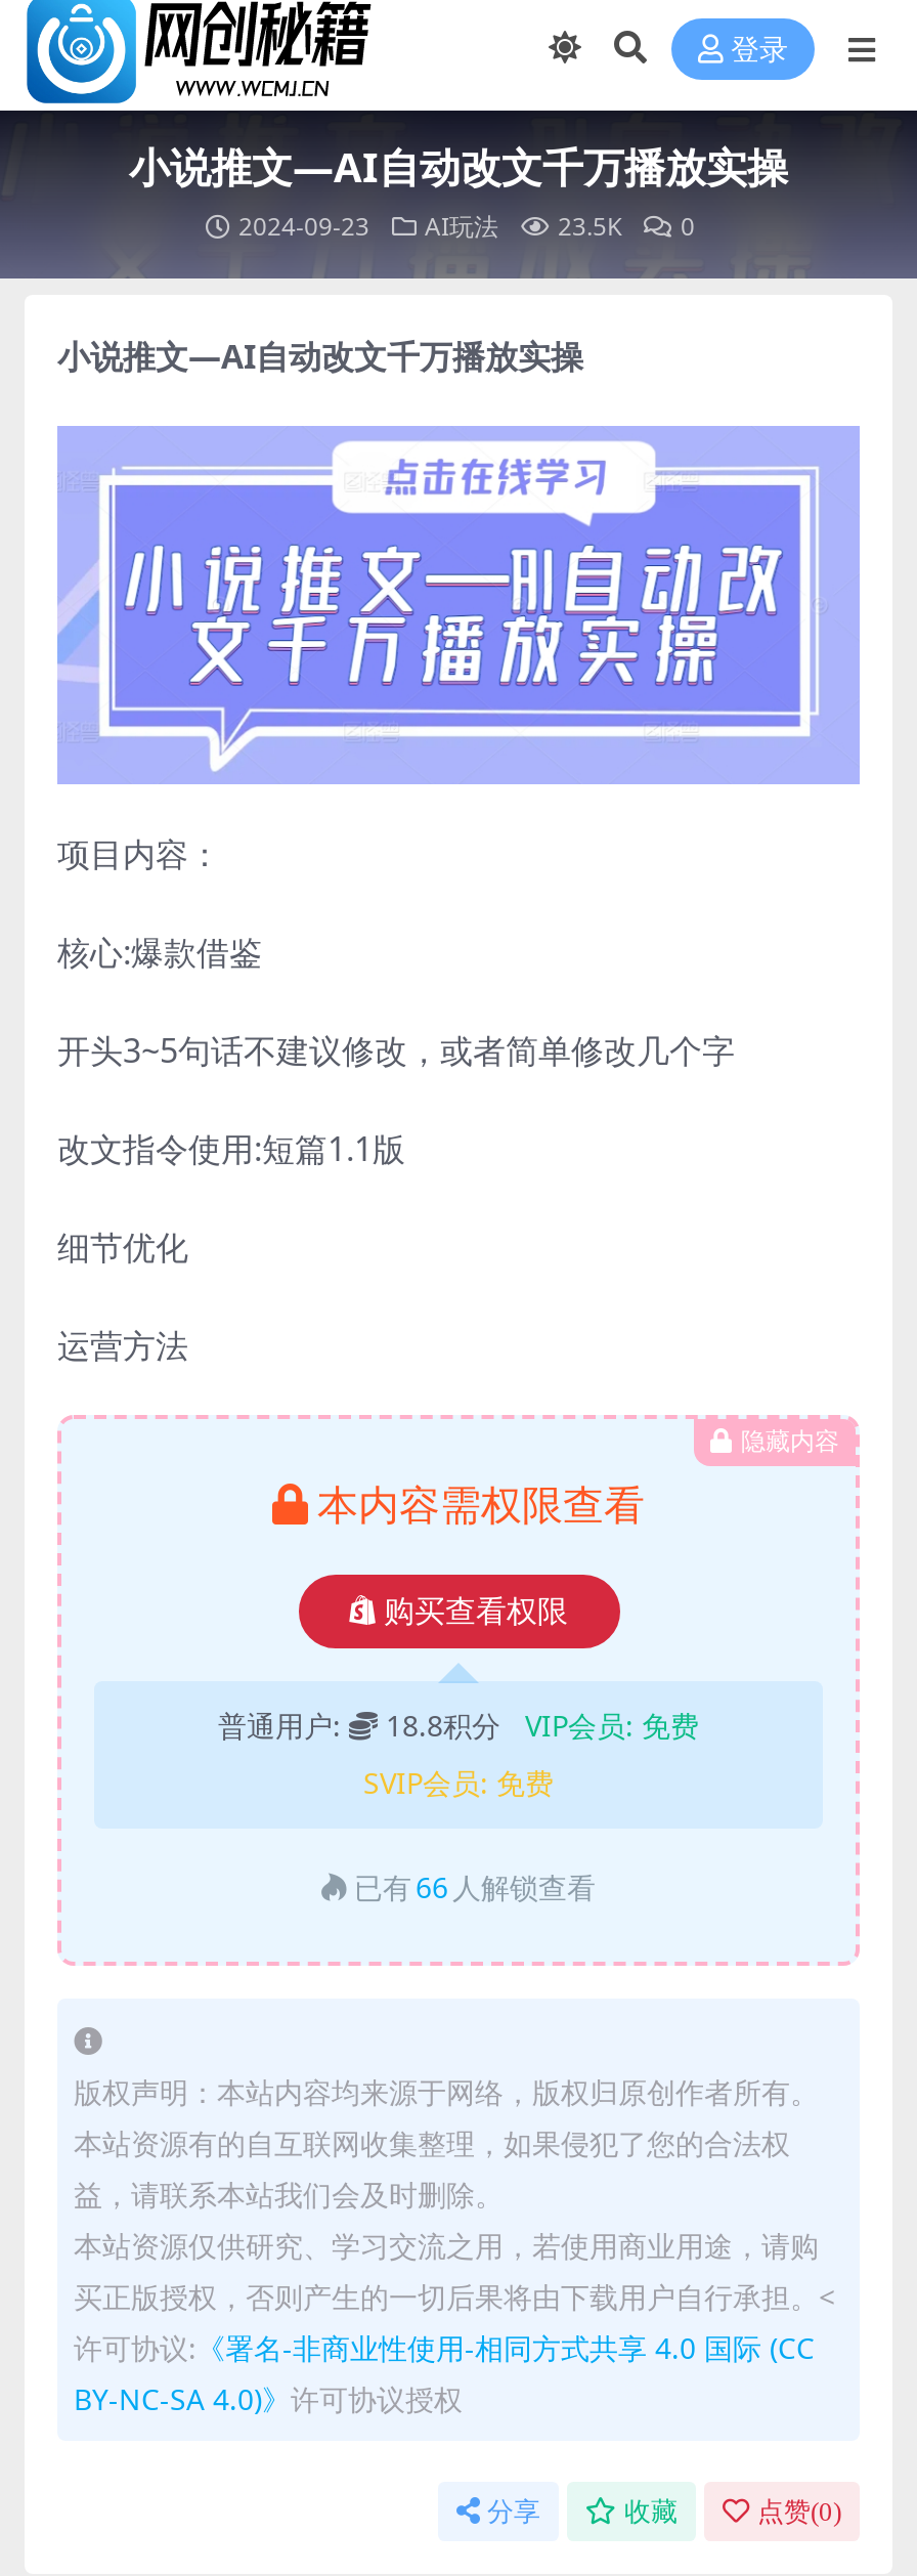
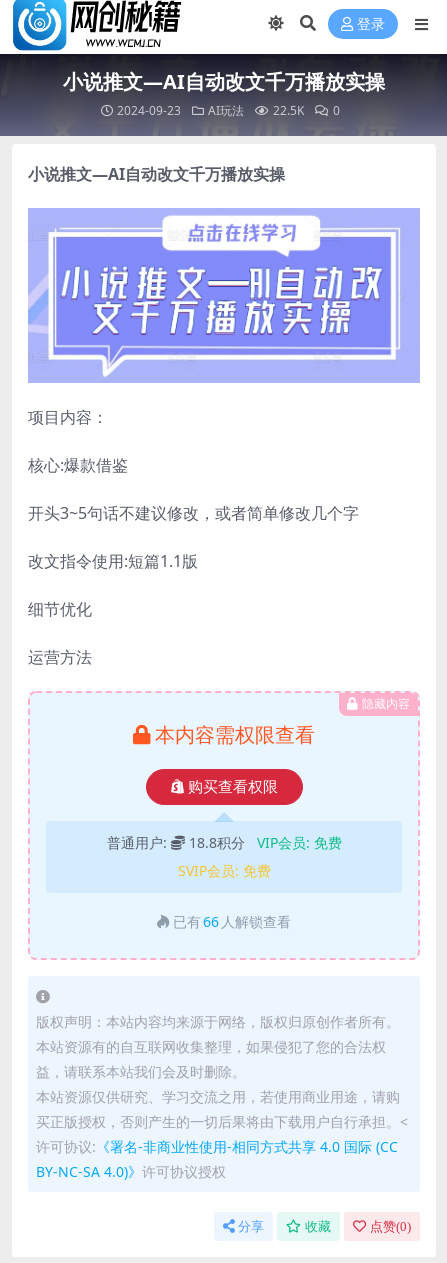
[238,209,695,244] 2024-09-23 AI玩法 23.5K 0 -> [116,102,339,119] 2024-09-23 AI玩法 22.5K 0

